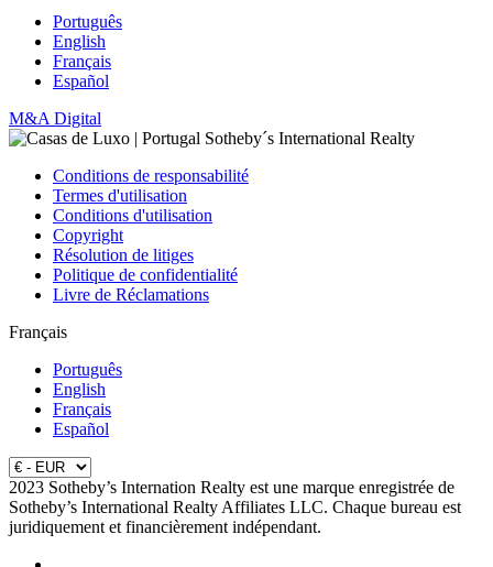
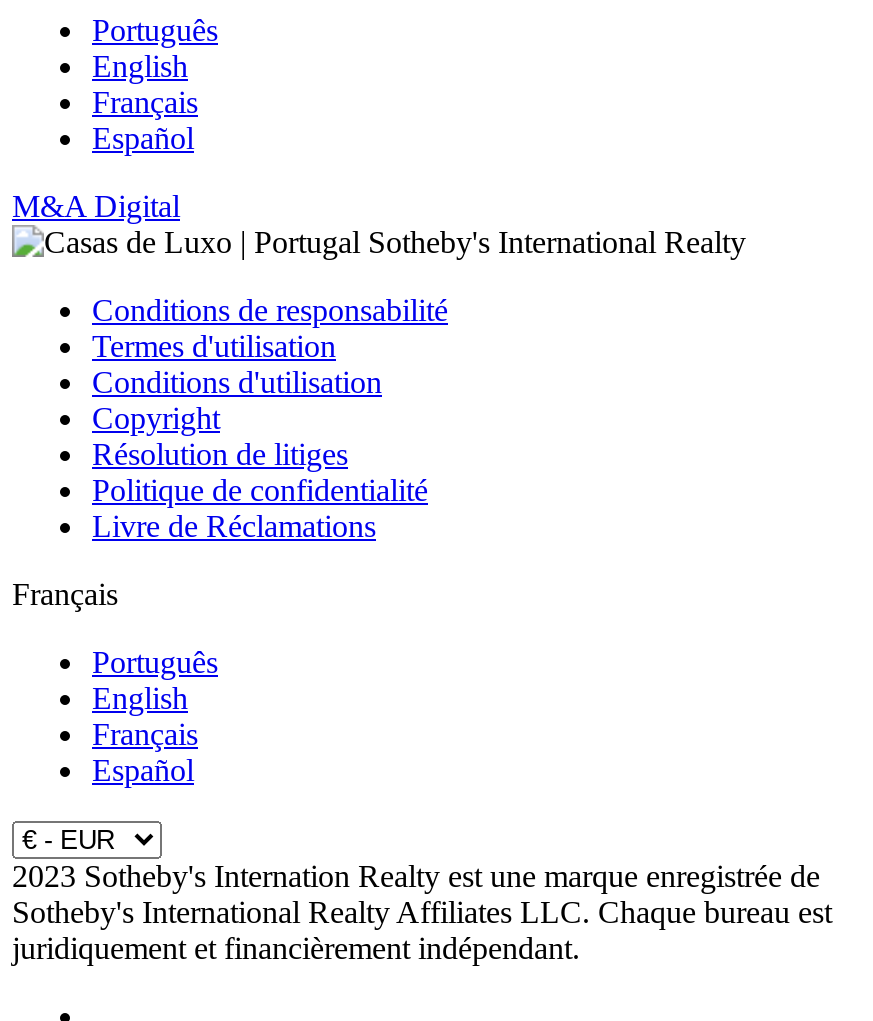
[9,478,454,496] 2023 Sotheby’s Internation Realty est une marque enregistrée de -> [12,859,820,893] 2023 Sotheby's Internation Realty est une marque enregistrée de
[9,497,461,516] Sotheby’s International Realty Affiliates LLC. Chaque bureau est -> [12,895,832,929] Sotheby's International Realty Affiliates LLC. Chaque bureau est

